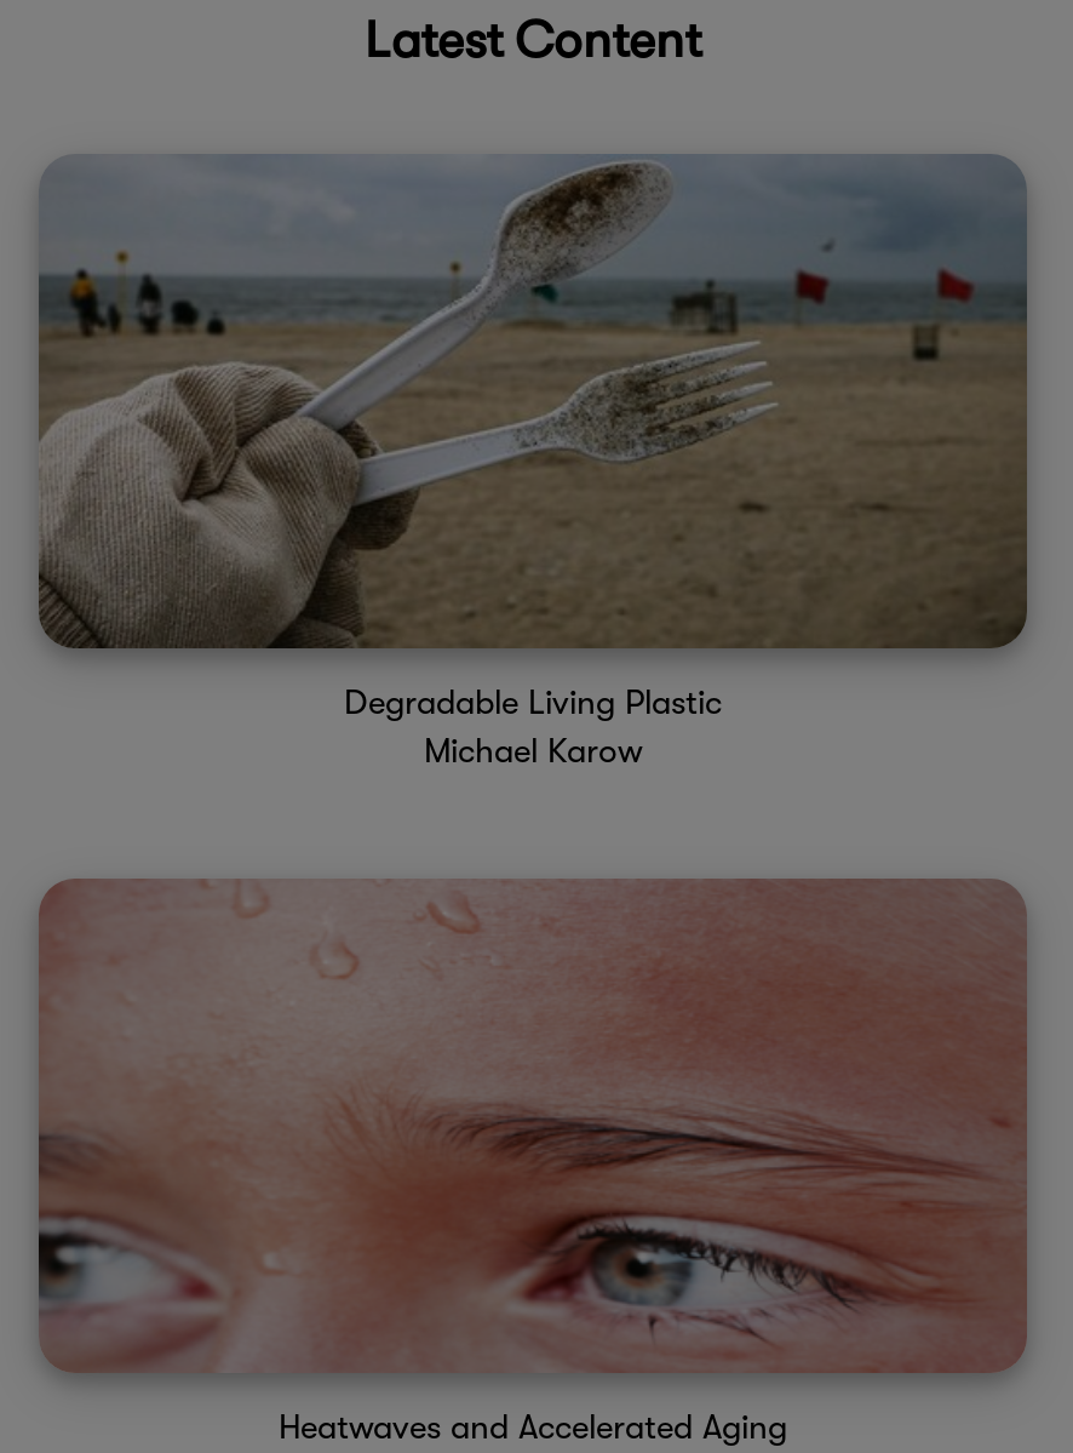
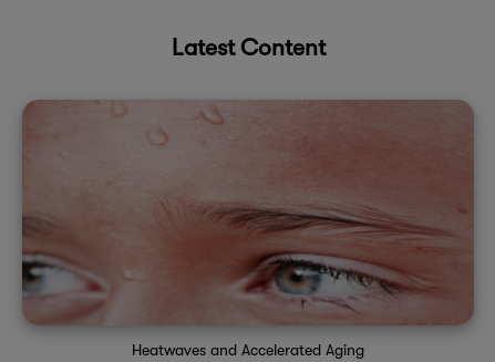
[36,154,1029,770] [image] | Degradable Living Plastic | Michael Karow -> none

